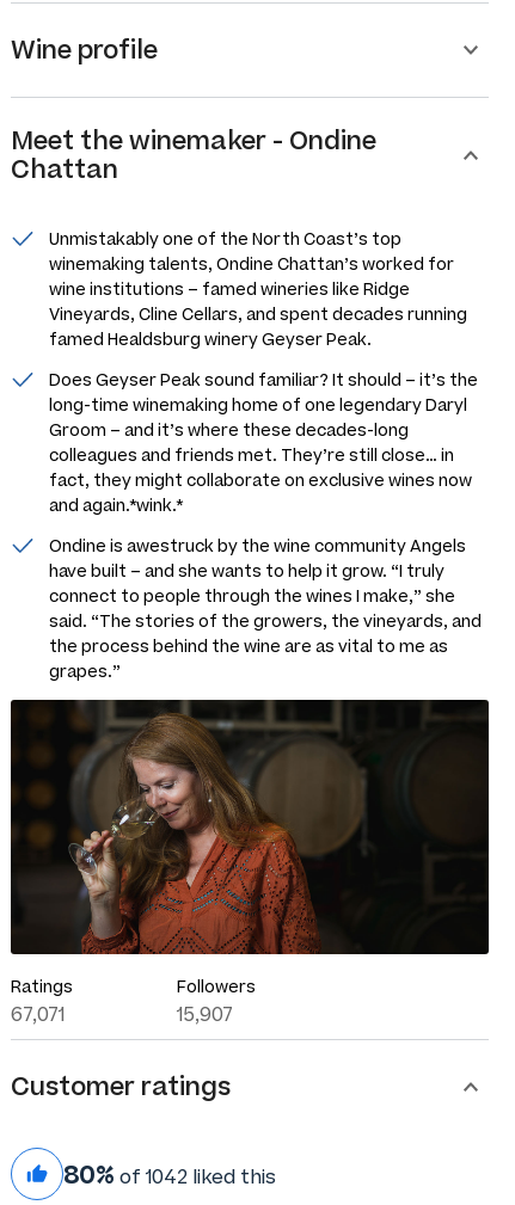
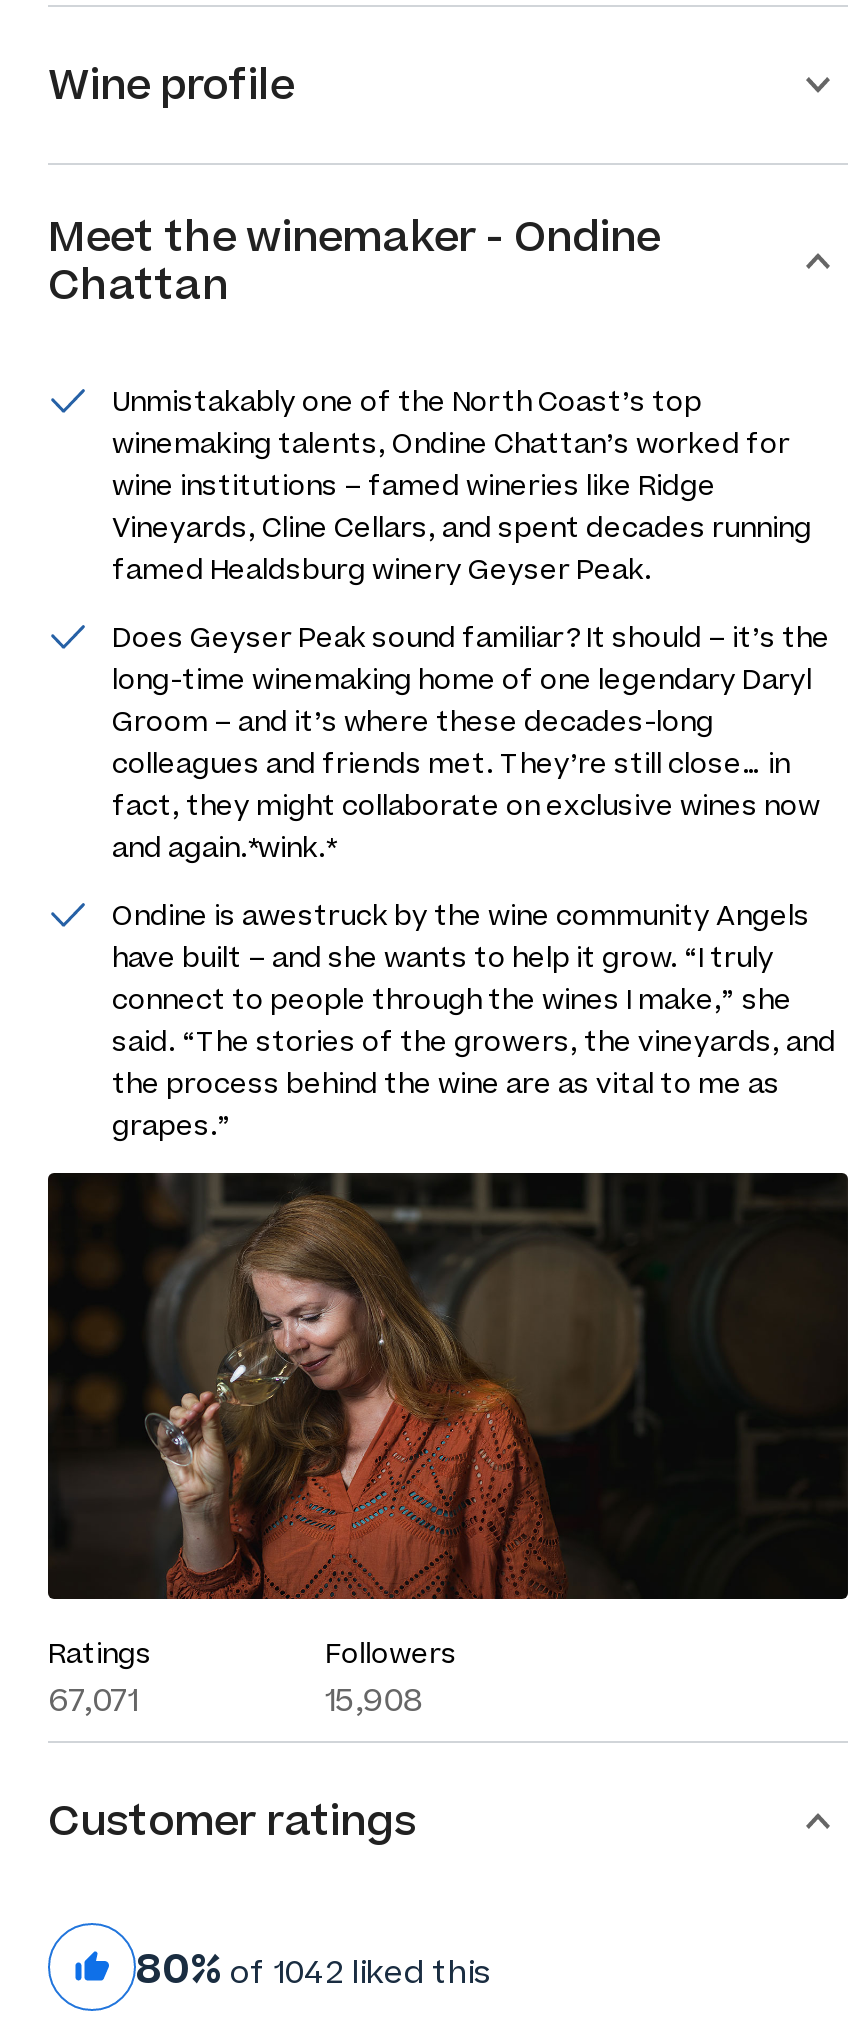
[176,1003,233,1026] 15,907 -> [325,1681,423,1719] 15,908

